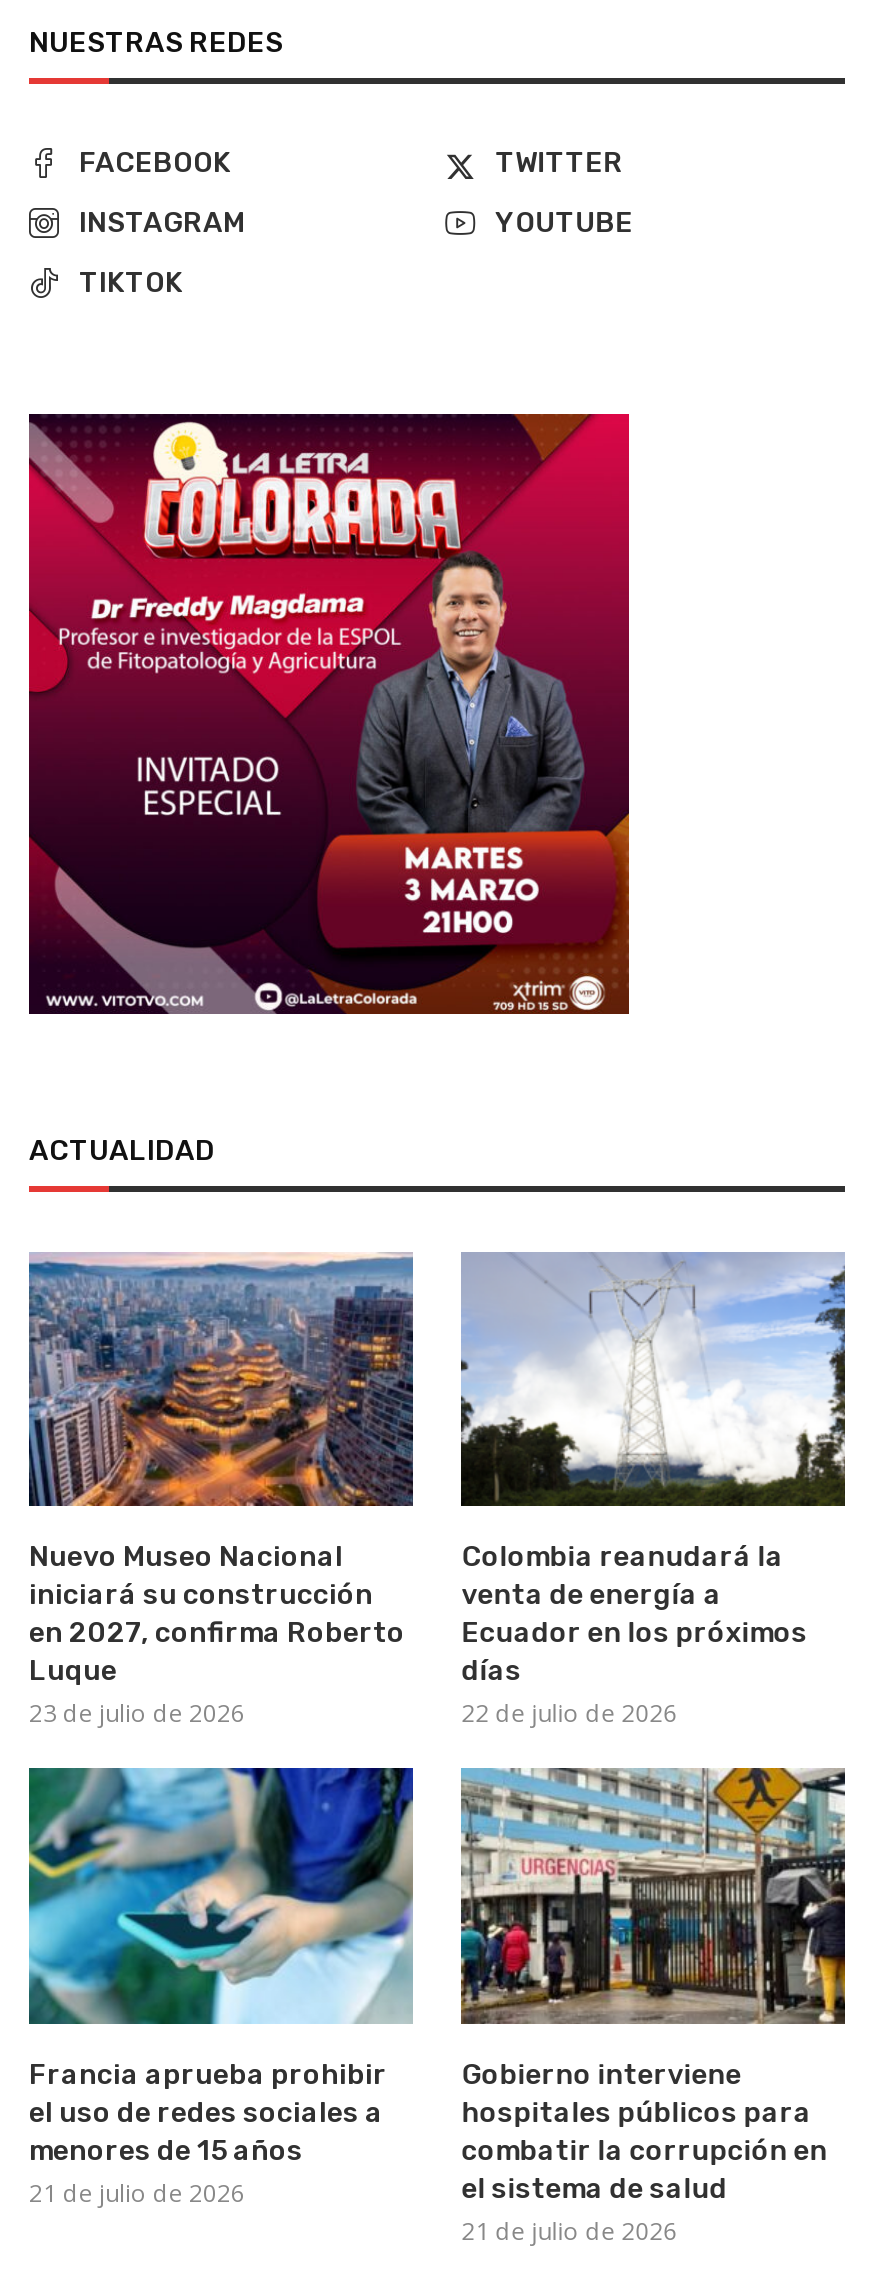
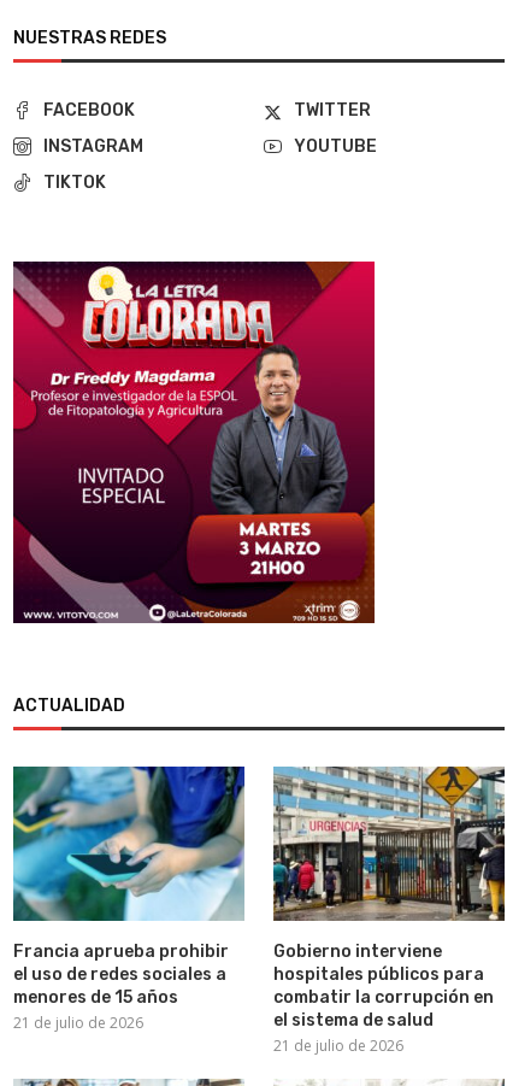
[29,1251,415,1730] [image] | Nuevo Museo Nacional | iniciará su construcción | en 2027, confirma Roberto | Luque | 23 de julio de 2026 -> none
[459,1251,847,1730] [image] | Colombia reanudará la | venta de energía a | Ecuador en los próximos | días | 22 de julio de 2026 -> none

